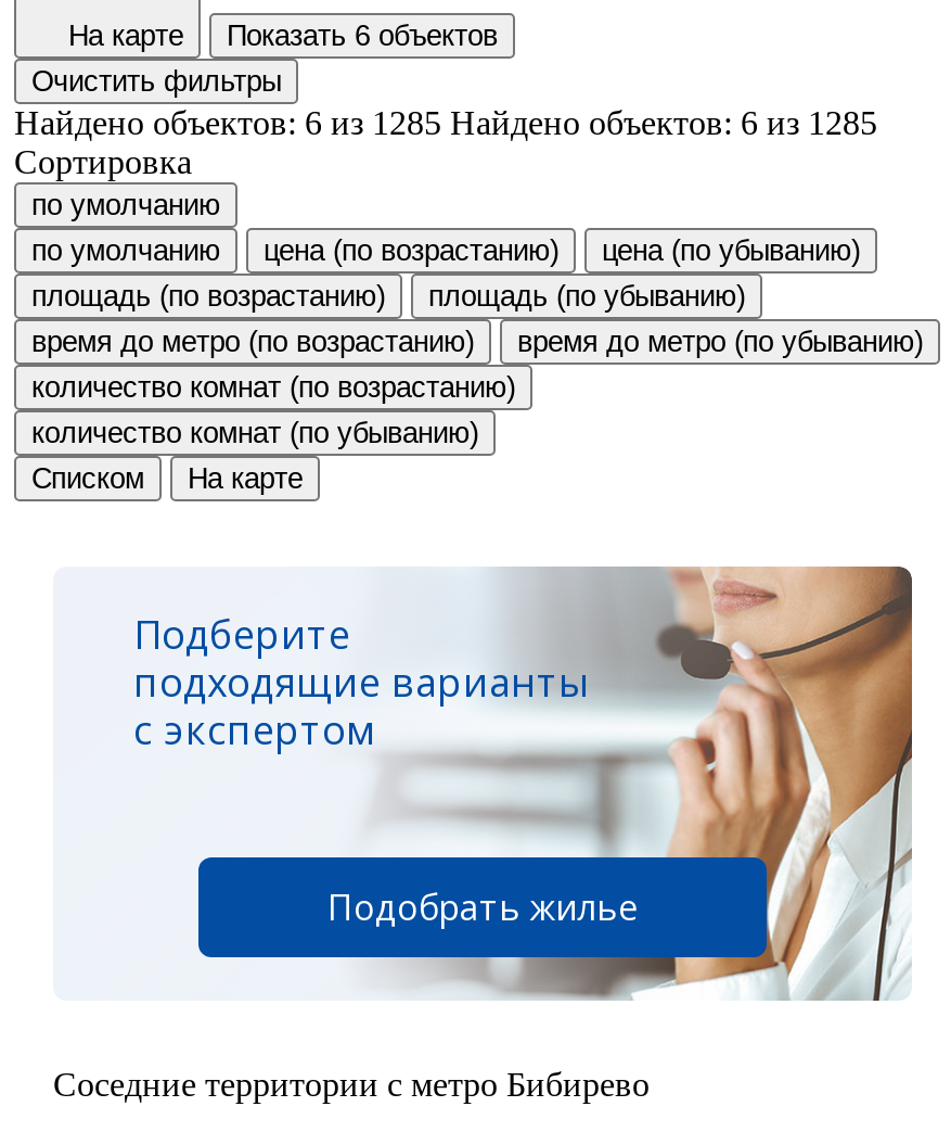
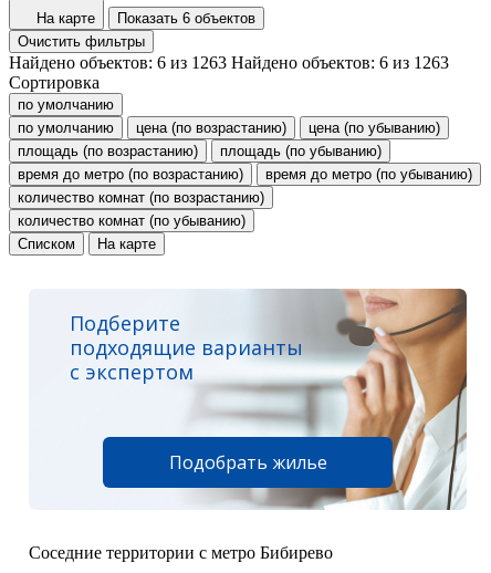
[14,104,877,141] Найдено объектов: 6 из 1285 Найдено объектов: 6 из 1285 -> [9,53,449,72] Найдено объектов: 6 из 1263 Найдено объектов: 6 из 1263

